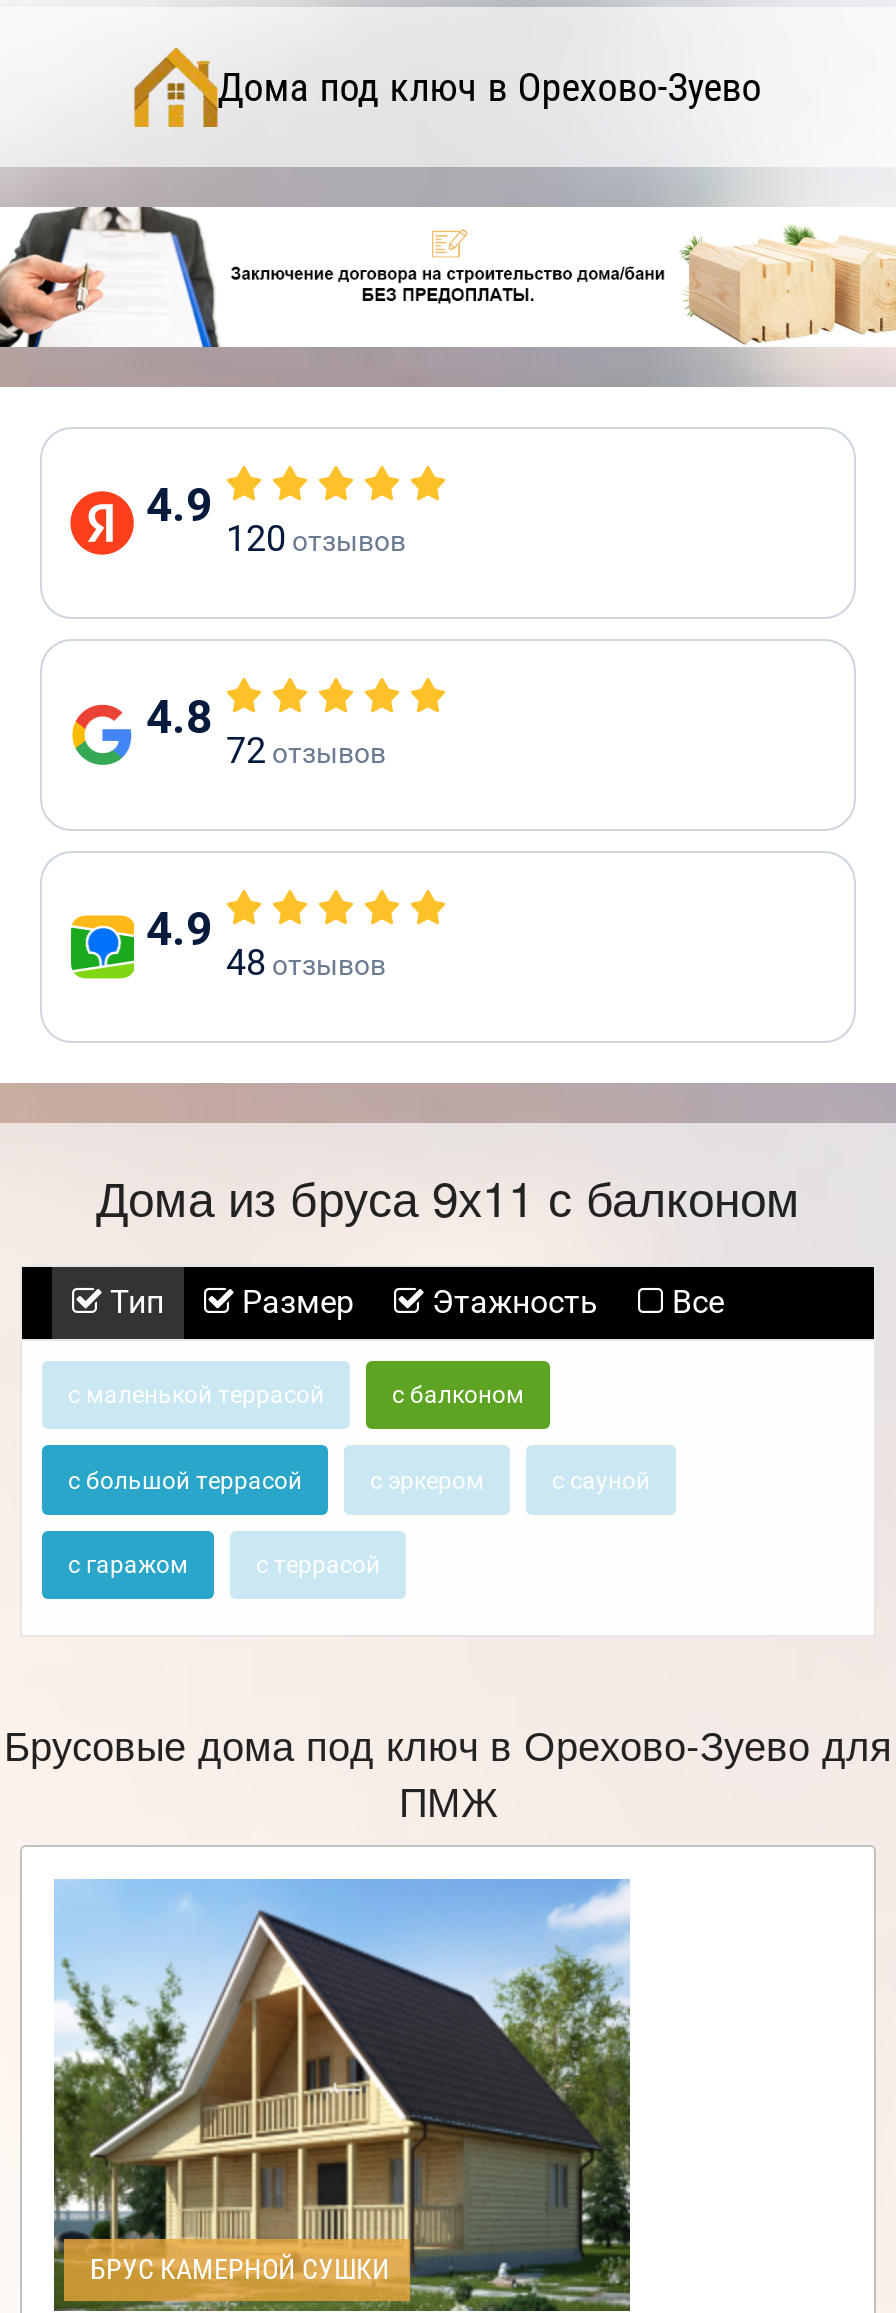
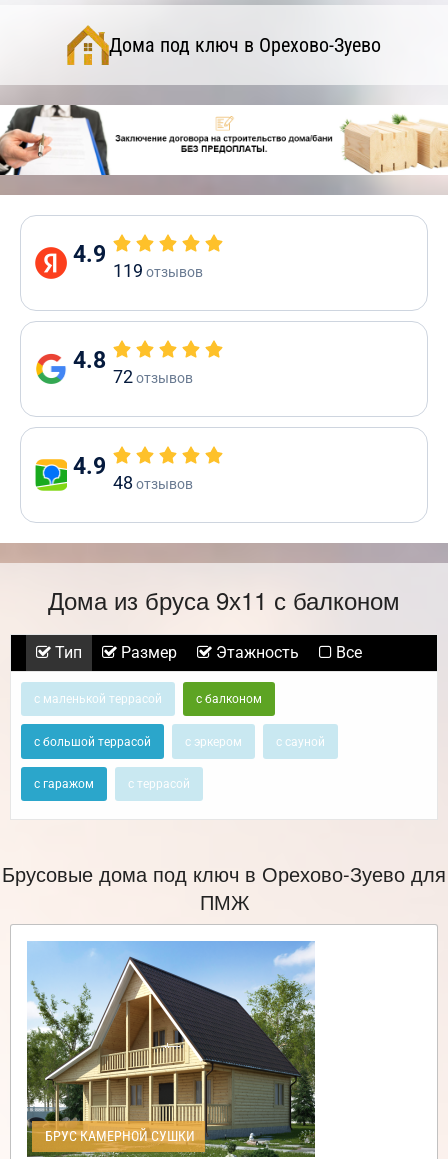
[226,517,406,559] 120 отзывов -> [113,260,203,281] 119 отзывов

